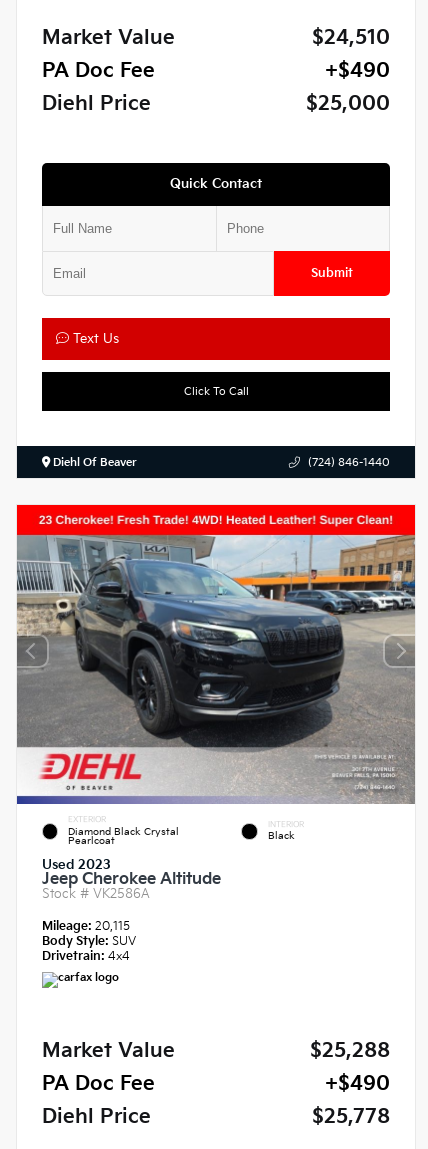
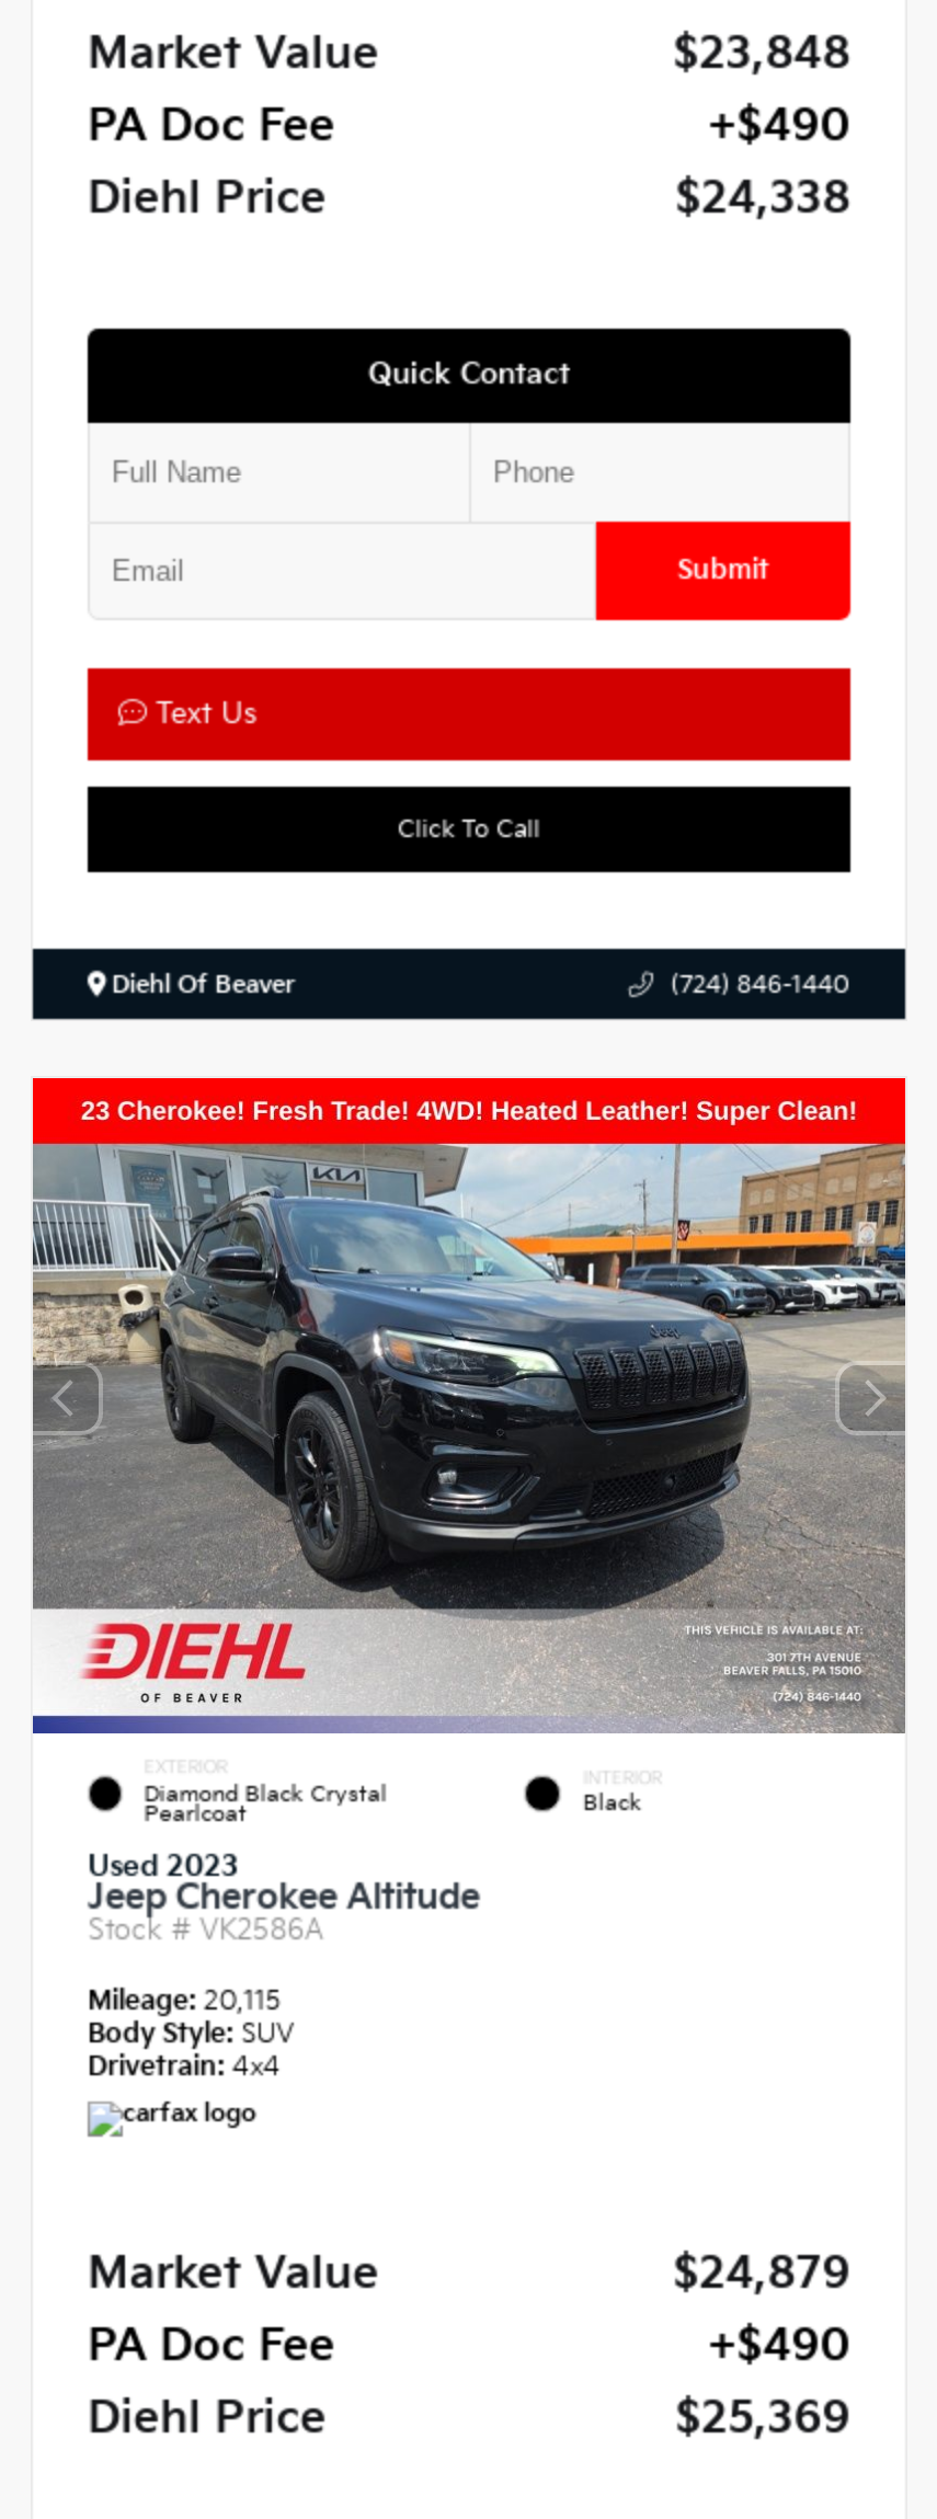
[312,26,390,50] $24,510 -> [673,28,850,81] $23,848
[306,92,390,116] $25,000 -> [675,173,850,226] $24,338
[310,1039,390,1063] $25,288 -> [673,2248,850,2301] $24,879
[312,1105,390,1129] $25,778 -> [675,2393,850,2446] $25,369

